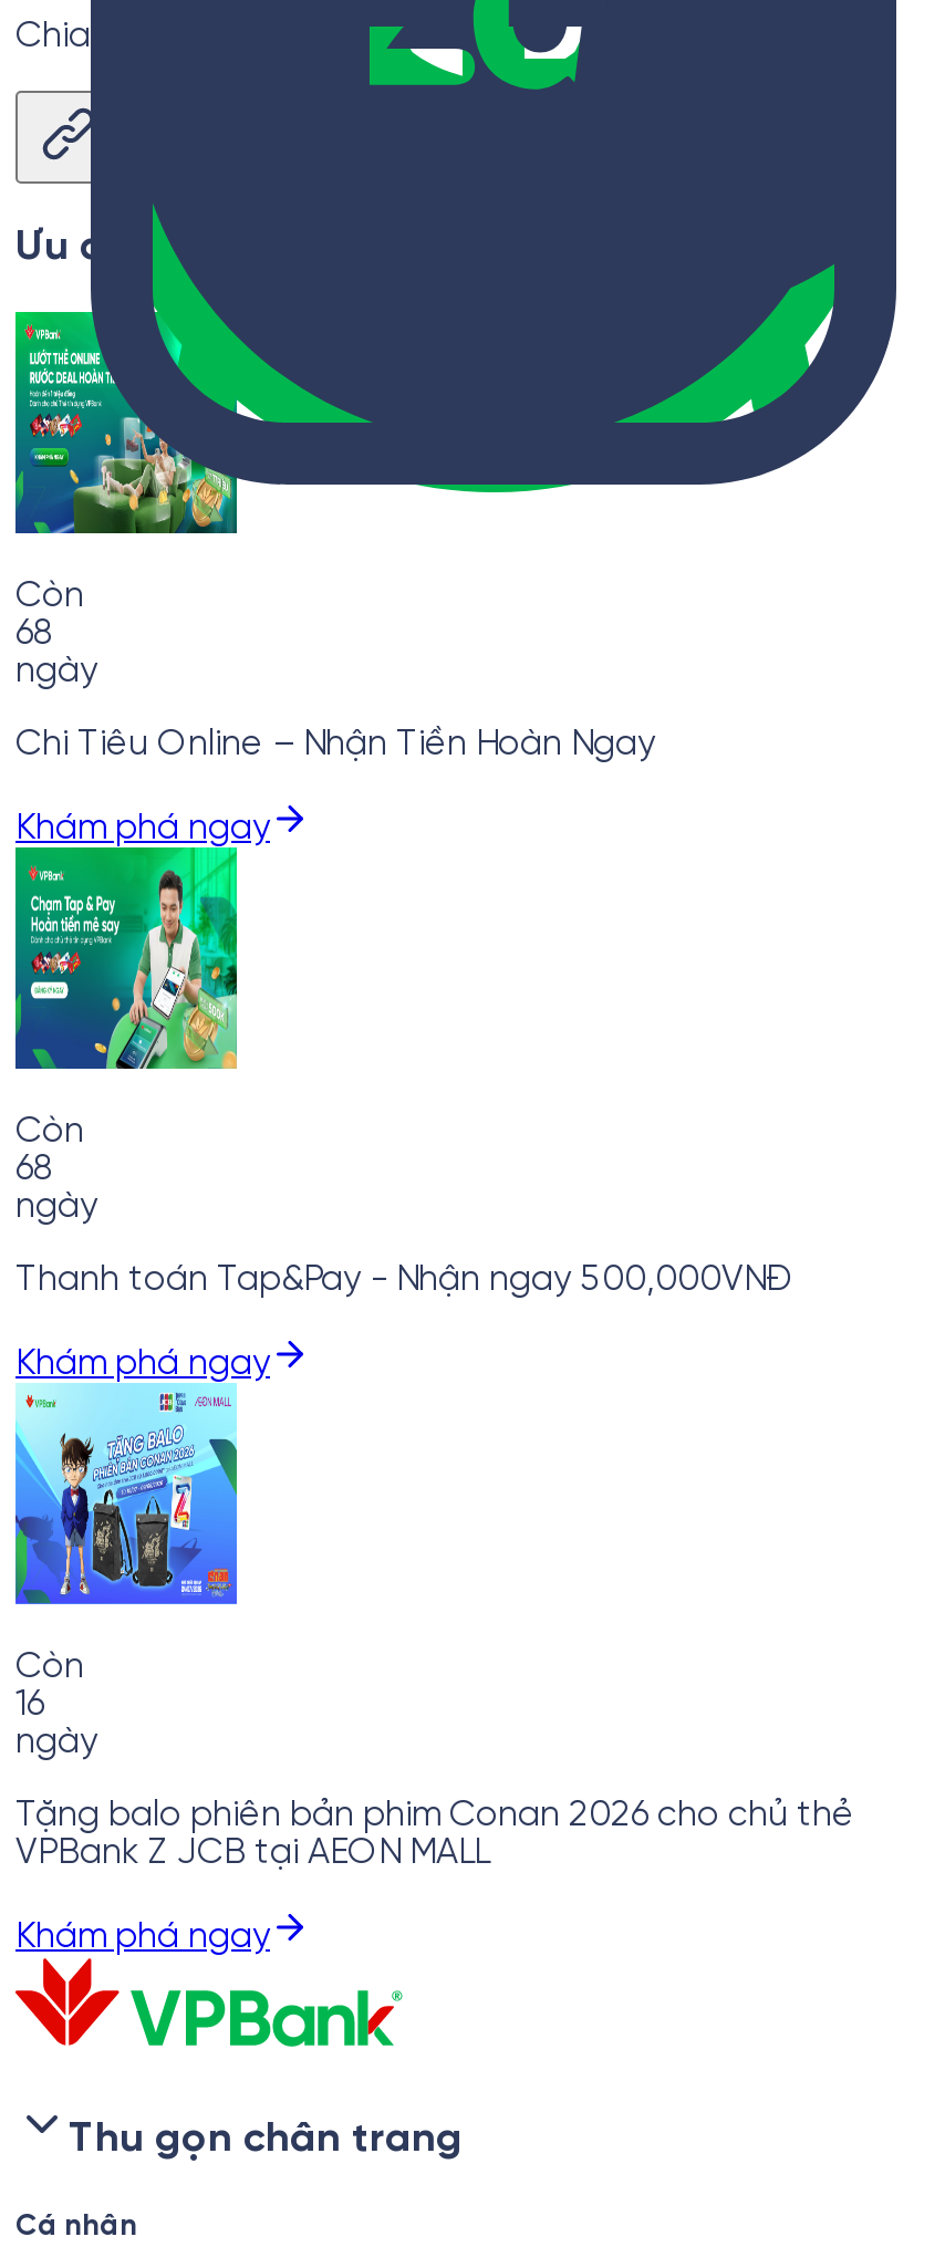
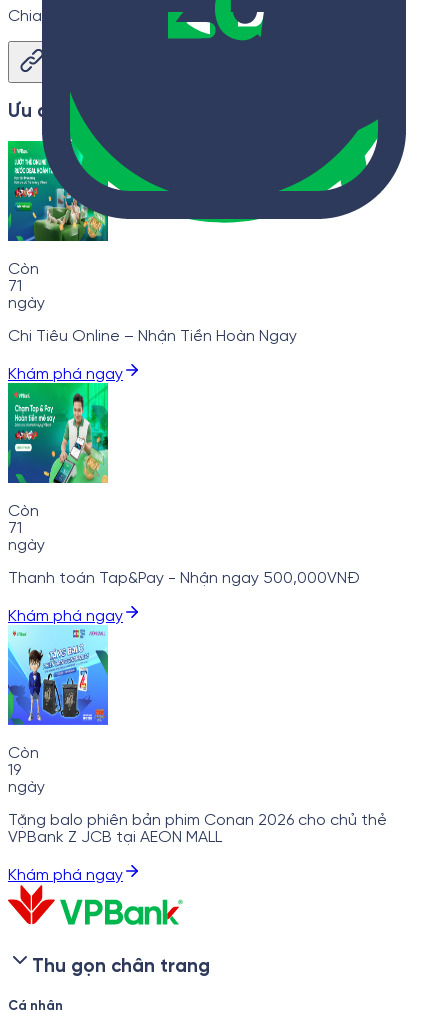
[15,614,53,652] 68 -> [8,278,22,295] 71
[15,1150,53,1187] 68 -> [8,520,22,537] 71
[15,1685,44,1723] 16 -> [8,762,21,779] 19

